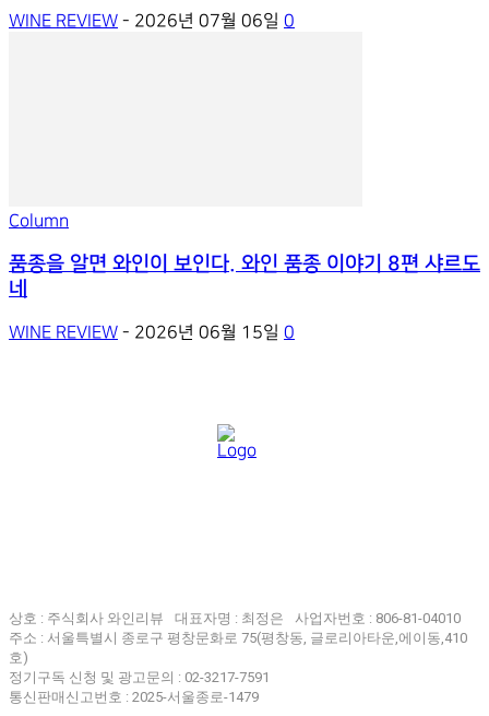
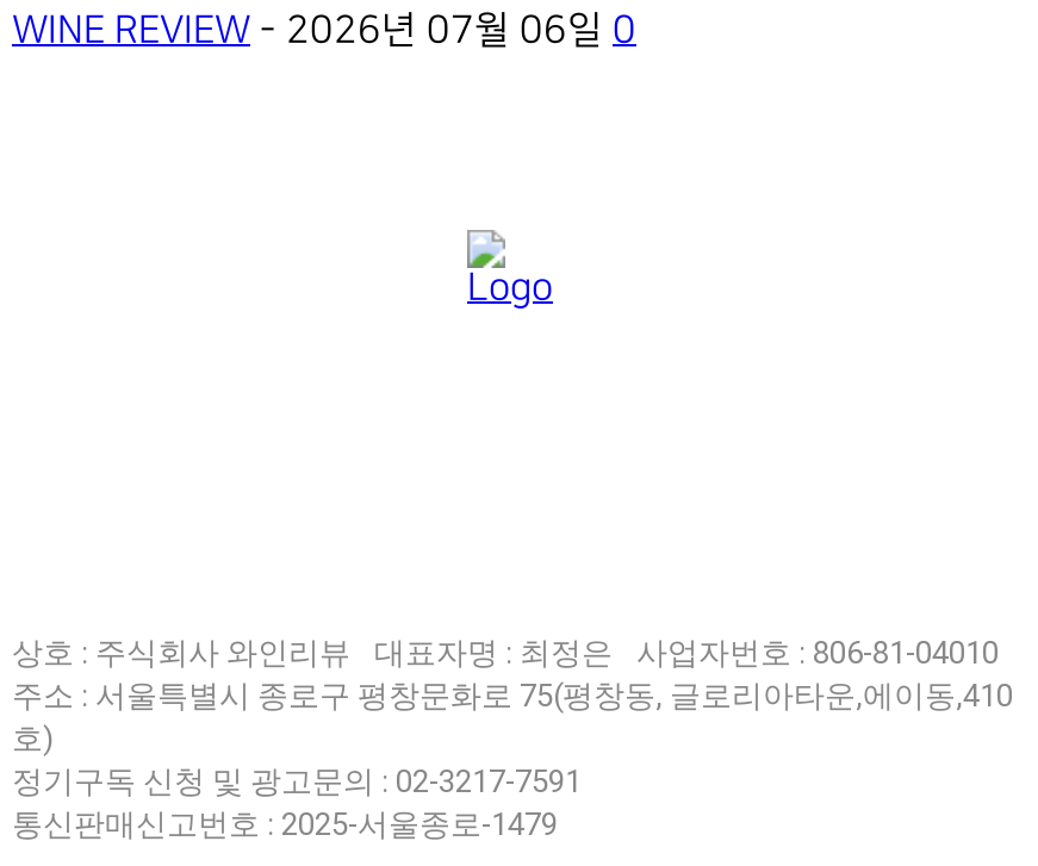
[9,212,480,342] Column | 품종을 알면 와인이 보인다. 와인 품종 이야기 8편 샤르도 | 네 | WINE REVIEW - 2026년 06월 15일 0 -> none

